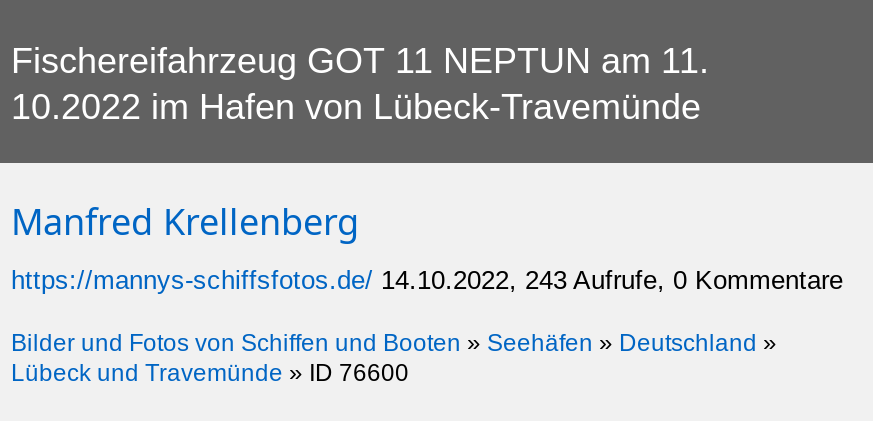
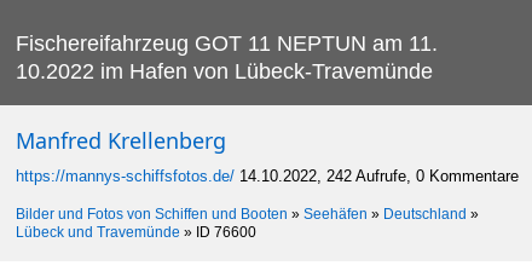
[11,266,843,296] https://mannys-schiffsfotos.de/ 14.10.2022, 243 Aufrufe, 0 Kommentare -> [16,167,519,185] https://mannys-schiffsfotos.de/ 14.10.2022, 242 Aufrufe, 0 Kommentare

